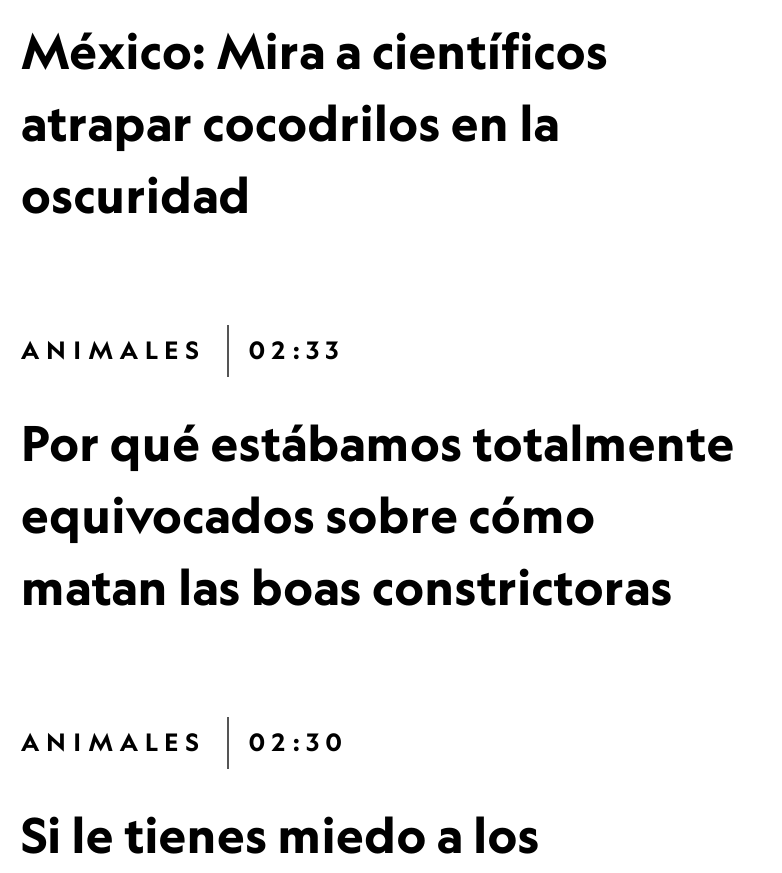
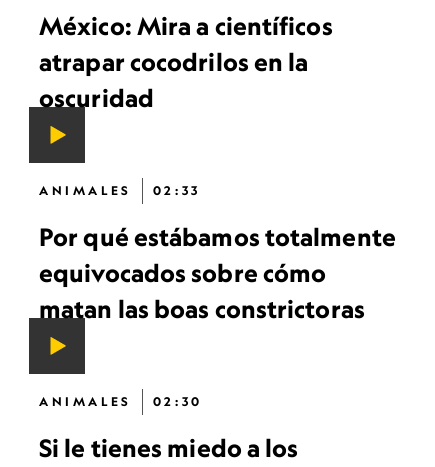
none -> [28,106,86,164] [image]
none -> [28,317,86,375] [image]

